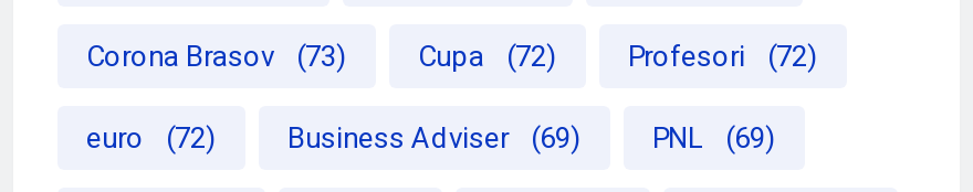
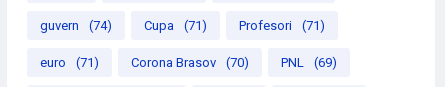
moved [86,39,274,72] -> [131,55,216,70]: Corona Brasov
[296,39,347,72] (73) -> [40,18,112,33] guvern | (74)
[418,39,557,72] Cupa (72) -> [144,18,207,33] Cupa (71)
[628,39,818,72] Profesori (72) -> [239,18,325,33] Profesori (71)
[166,120,582,154] (72) | Business Adviser | (69) -> [76,55,249,70] (71) | (70)

